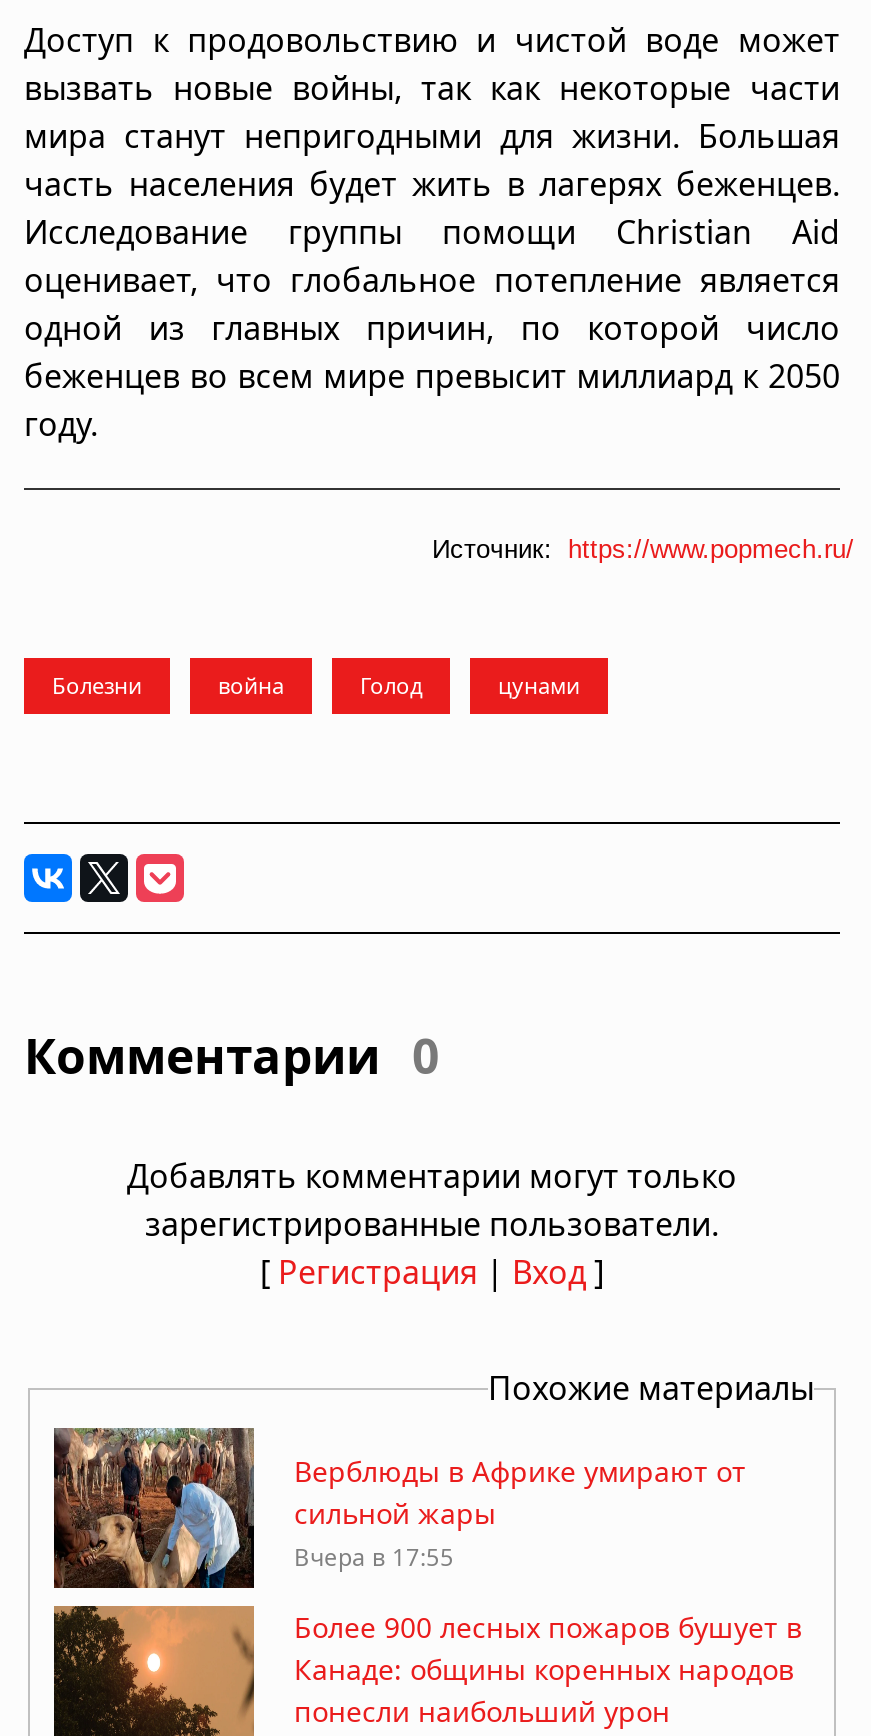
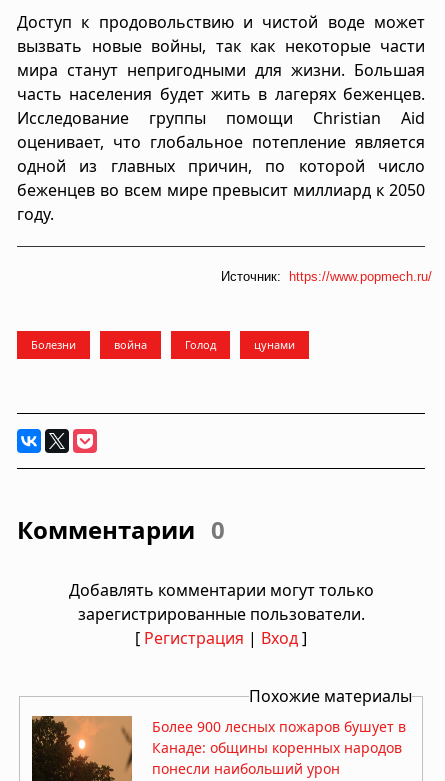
[52,1426,746,1590] [image] | Верблюды в Африке умирают от | сильной жары | Вчера в 17:55 -> none

